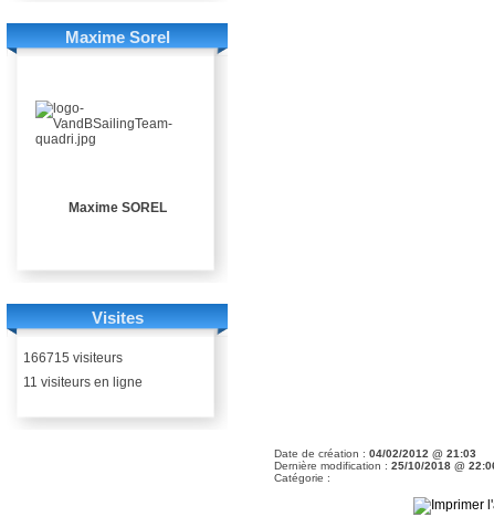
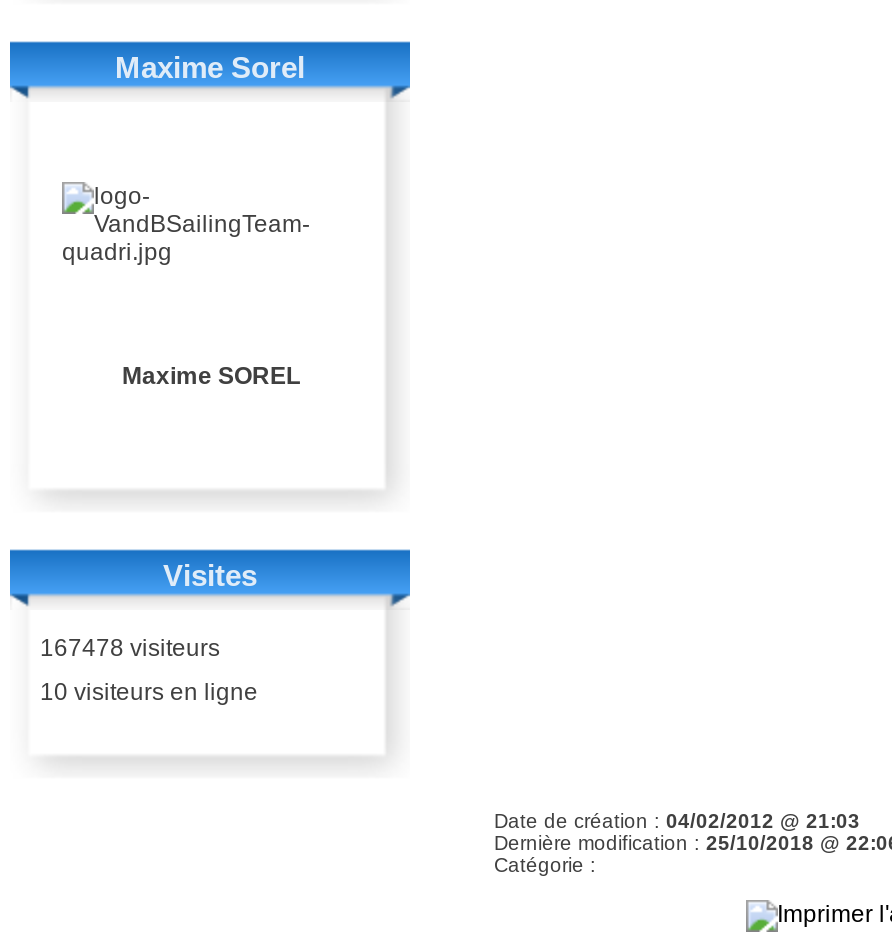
[20,350,123,366] 166715 visiteurs -> [34,634,220,662] 167478 visiteurs
[20,374,143,390] 11 visiteurs en ligne -> [34,678,258,706] 10 visiteurs en ligne

